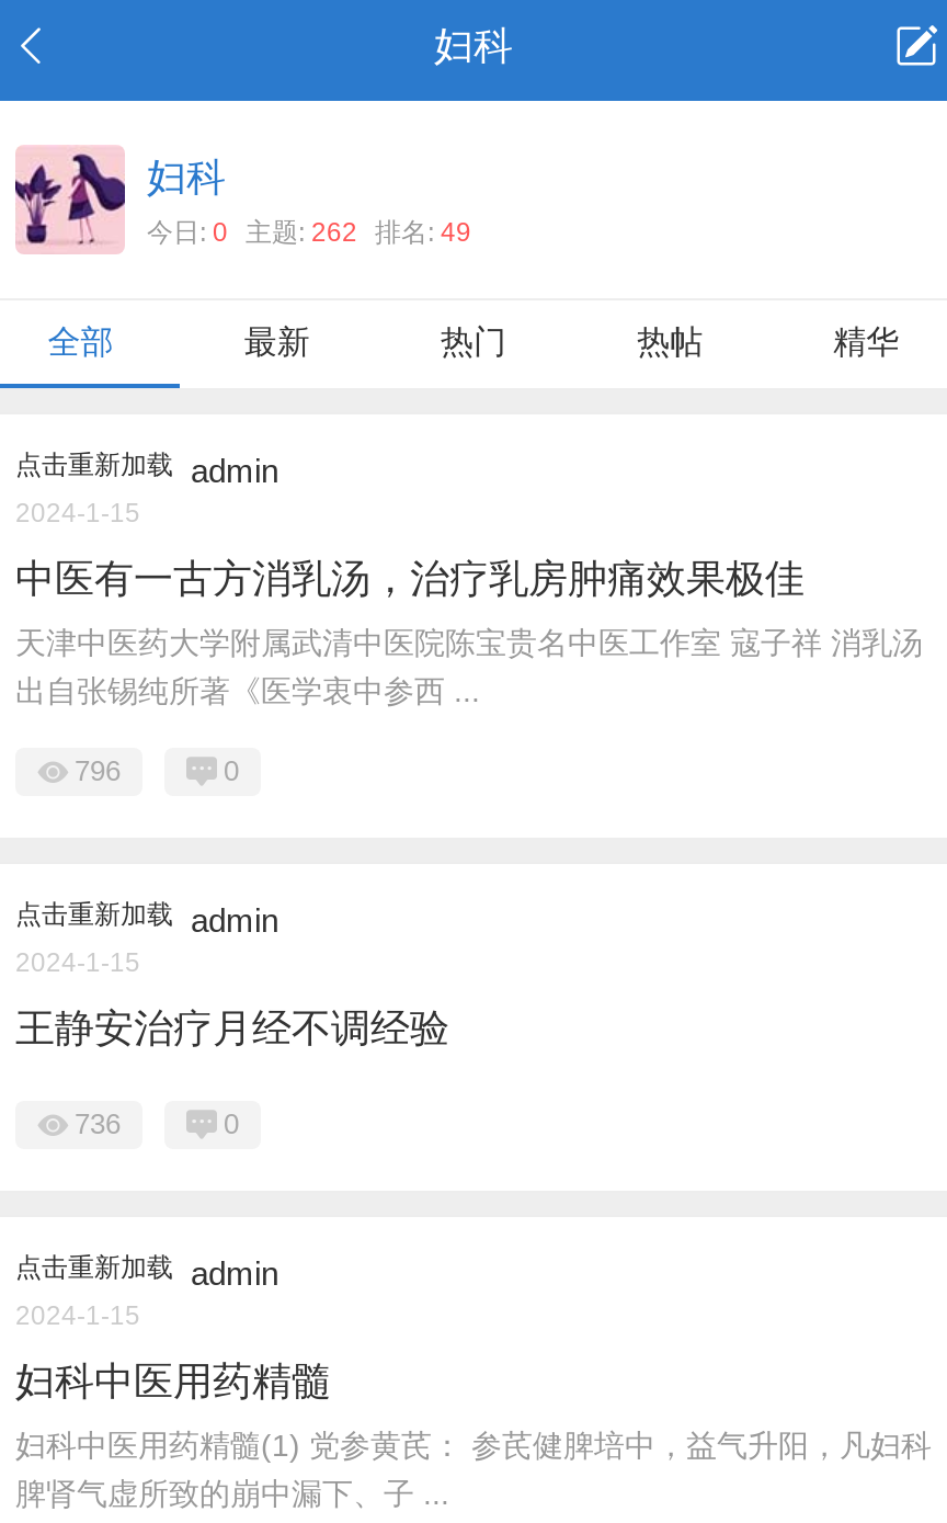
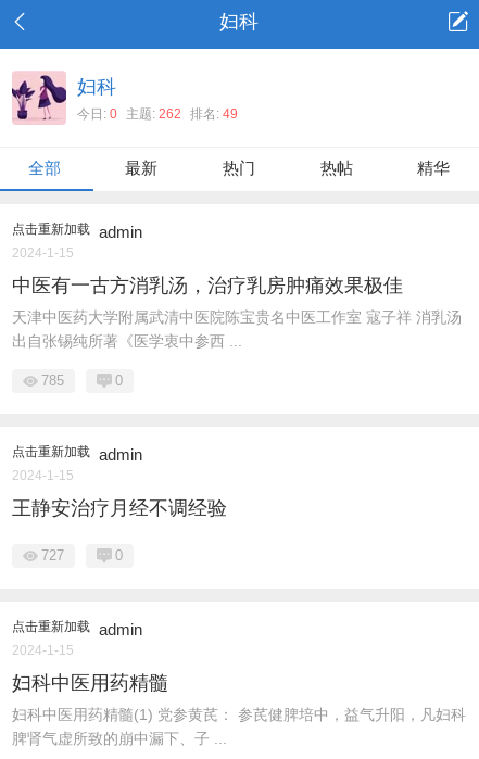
[75,754,121,787] 796 -> [41,372,64,389] 785
[75,1107,121,1140] 736 -> [41,547,64,564] 727

